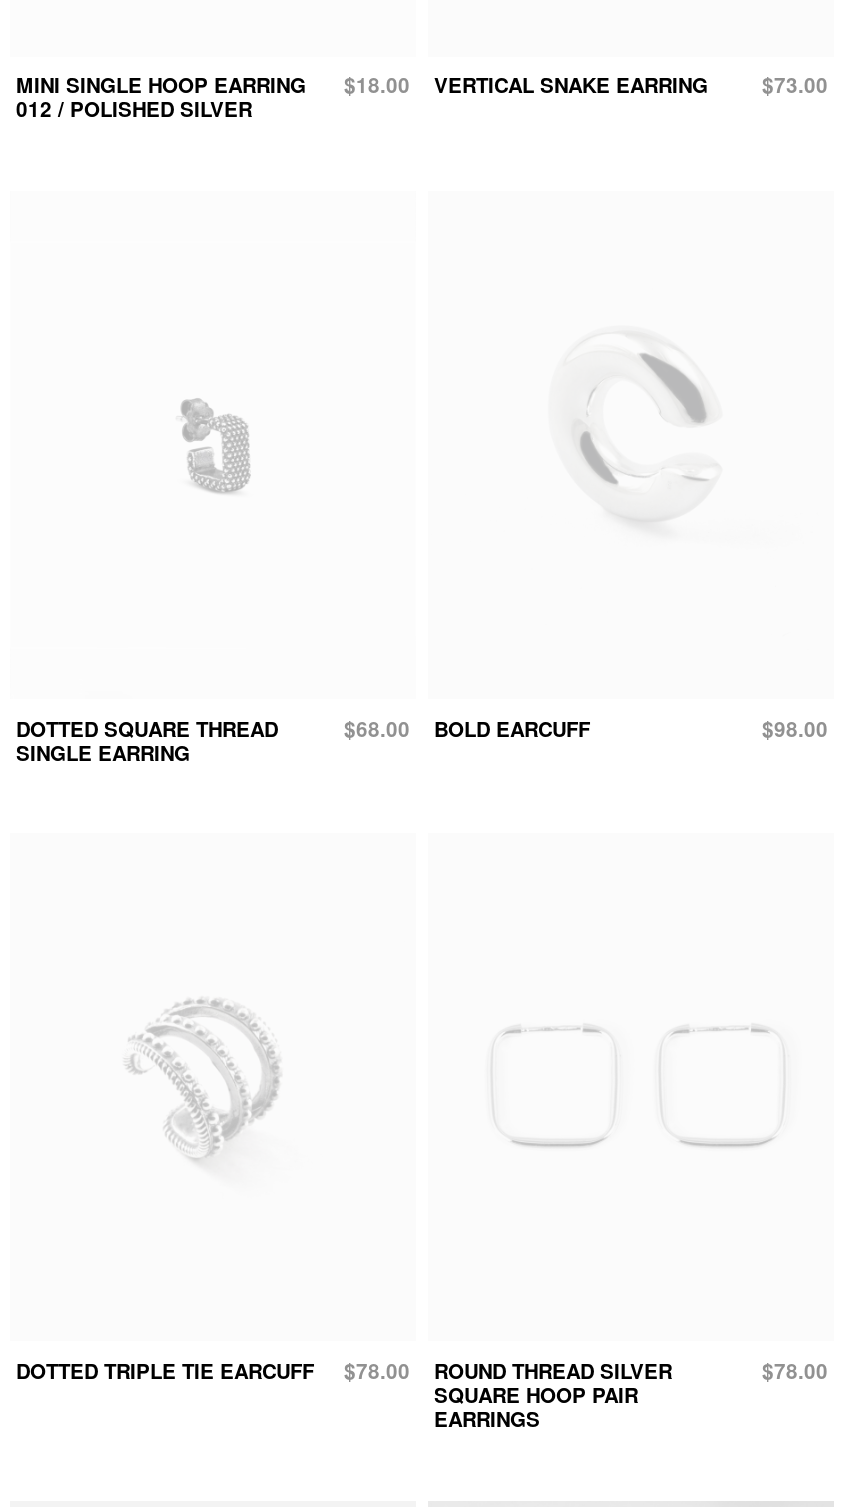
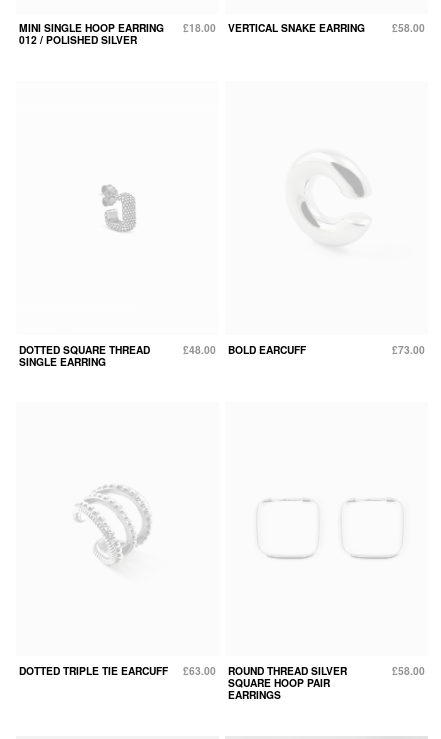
[344,70,410,100] $18.00 -> [183,20,216,35] £18.00
[762,70,828,100] $73.00 -> [392,20,425,35] £58.00
[344,712,590,742] $68.00 BOLD EARCUFF -> [183,342,306,357] £48.00 BOLD EARCUFF
[762,712,828,742] $98.00 -> [392,342,425,357] £73.00
[16,1355,672,1385] DOTTED TRIPLE TIE EARCUFF $78.00 ROUND THREAD SILVER -> [19,663,347,678] DOTTED TRIPLE TIE EARCUFF £63.00 ROUND THREAD SILVER
[762,1355,828,1385] $78.00 -> [392,663,425,678] £58.00

